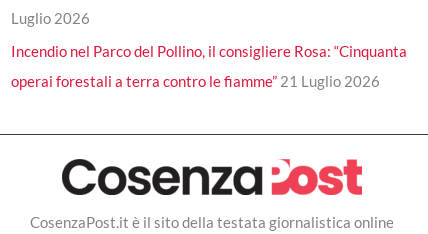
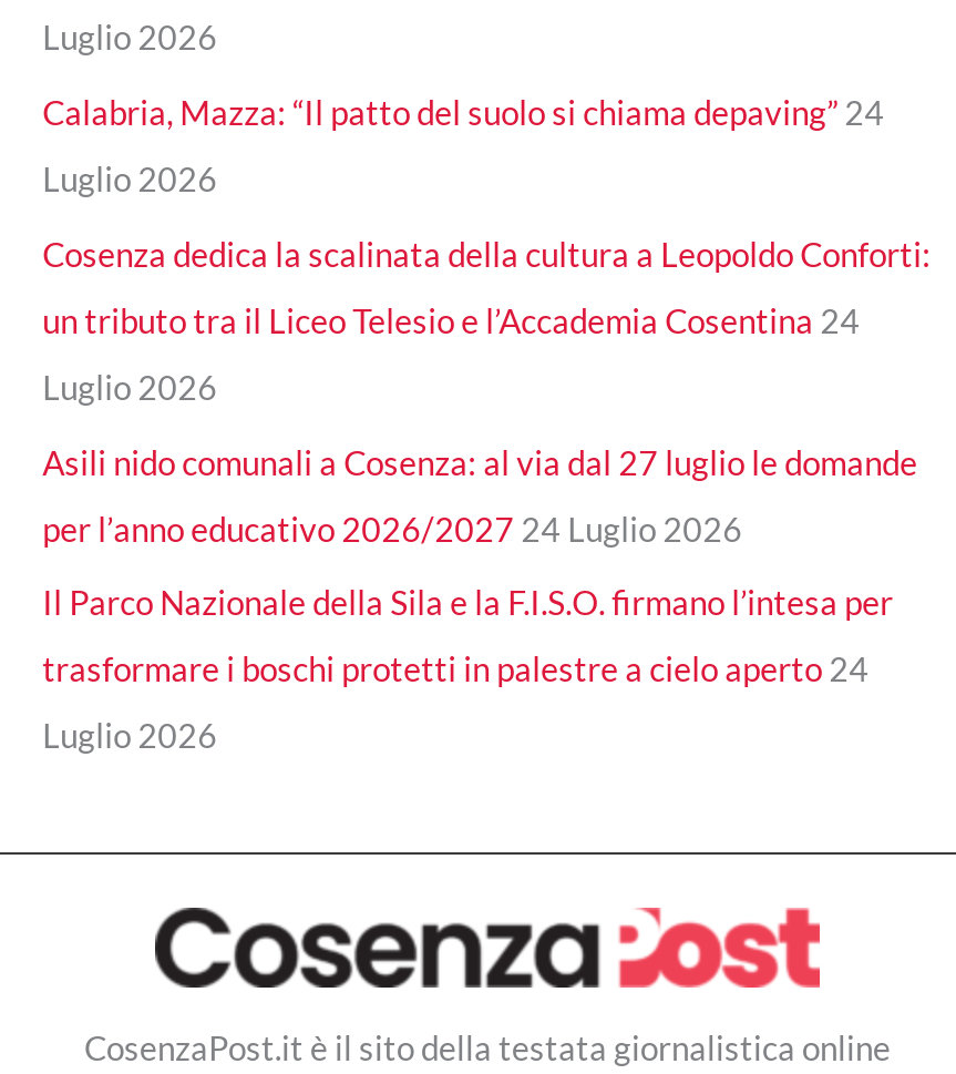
[11,42,407,90] Incendio nel Parco del Pollino, il consigliere Rosa: “Cinquanta | operai forestali a terra contro le fiamme” 21 Luglio 2026 -> [42,93,931,756] Calabria, Mazza: “Il patto del suolo si chiama depaving” 24 | Luglio 2026 | Cosenza dedica la scalinata della cultura a Leopoldo Conforti: | un tributo tra il Liceo Telesio e l’Accademia Cosentina 24 | Luglio 2026 | Asili nido comunali a Cosenza: al via dal 27 luglio le domande | per l’anno educativo 2026/2027 24 Luglio 2026 | Il Parco Nazionale della Sila e la F.I.S.O. firmano l’intesa per | trasformare i boschi protetti in palestre a cielo aperto 24 | Luglio 2026

